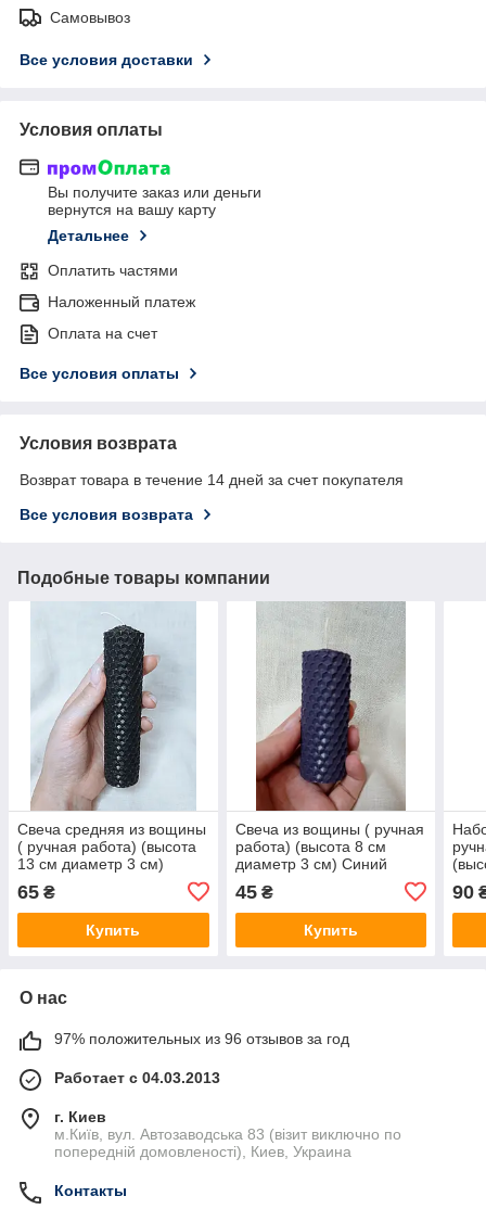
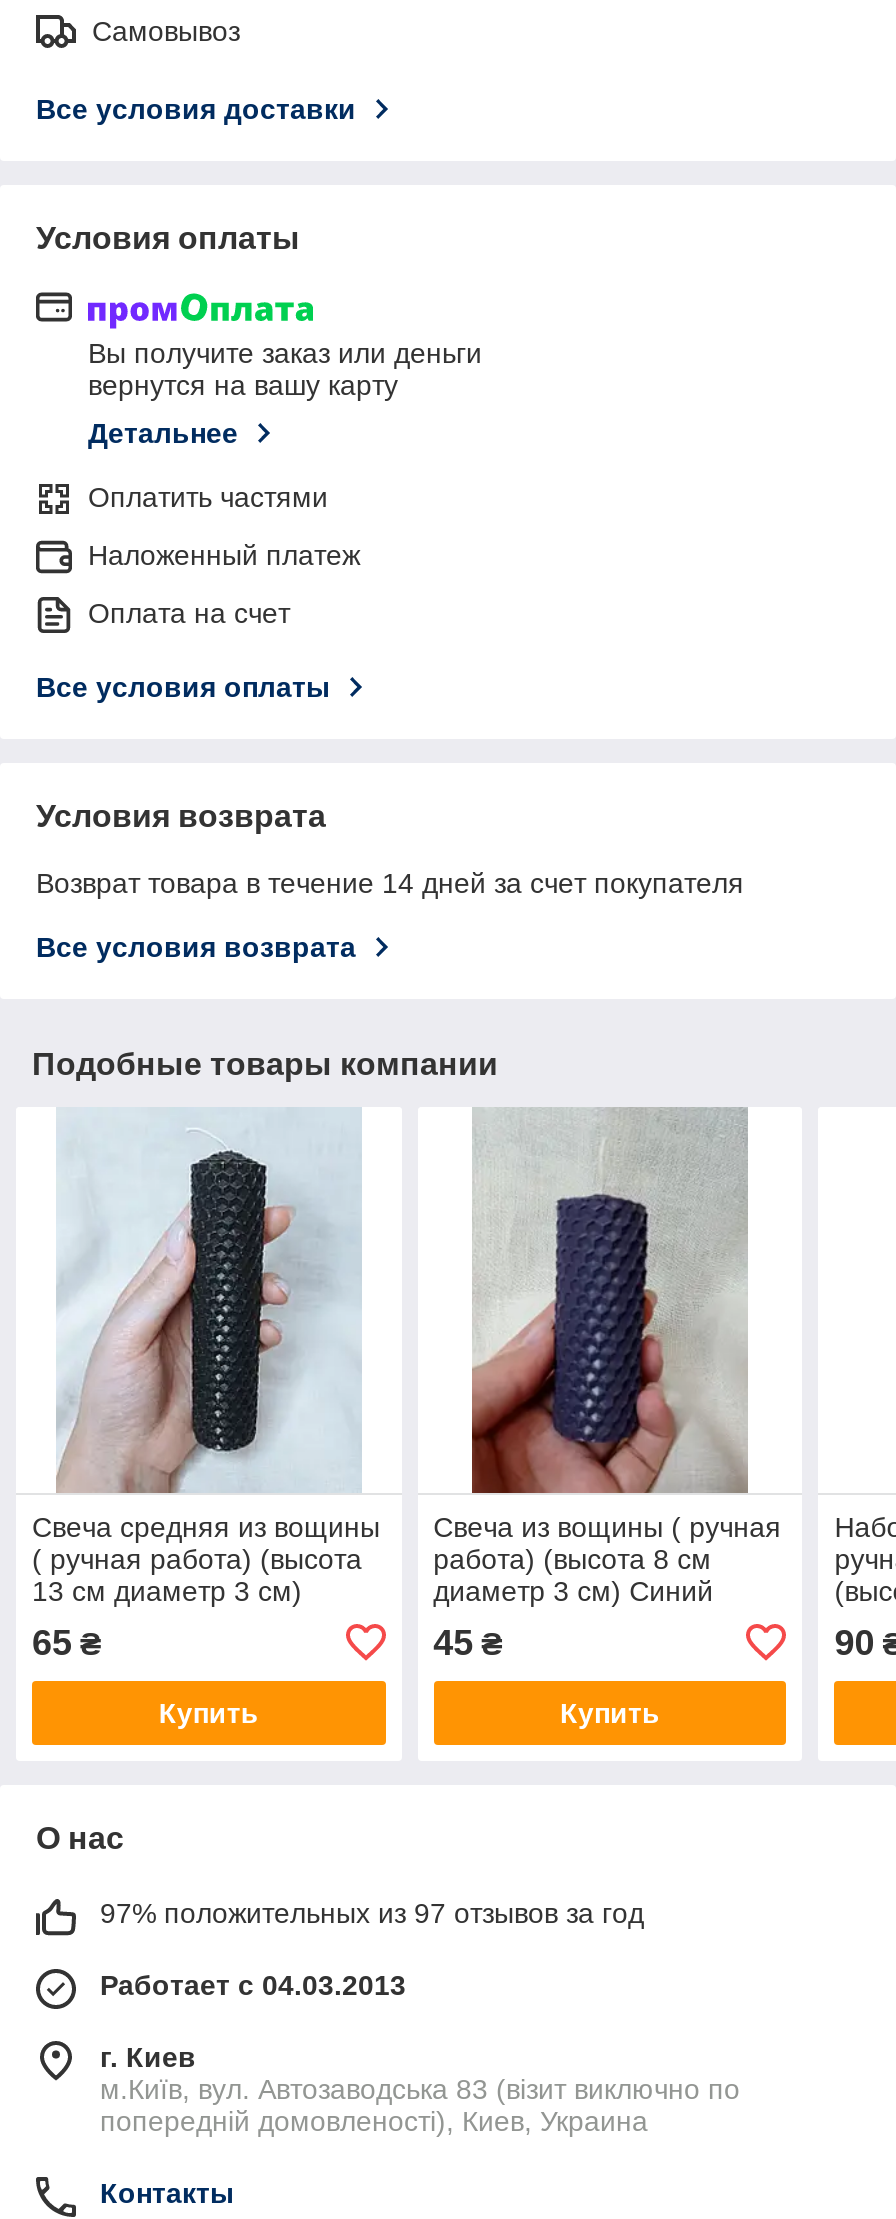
[54,1030,349,1047] 97% положительных из 96 отзывов за год -> [100,1897,644,1929] 97% положительных из 97 отзывов за год

